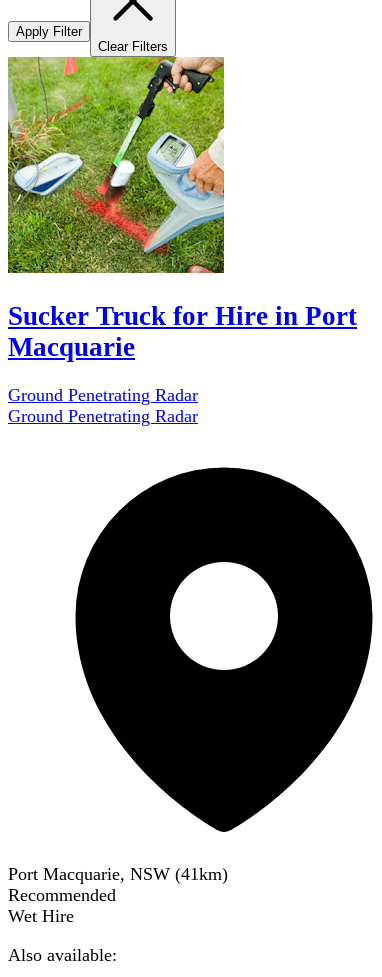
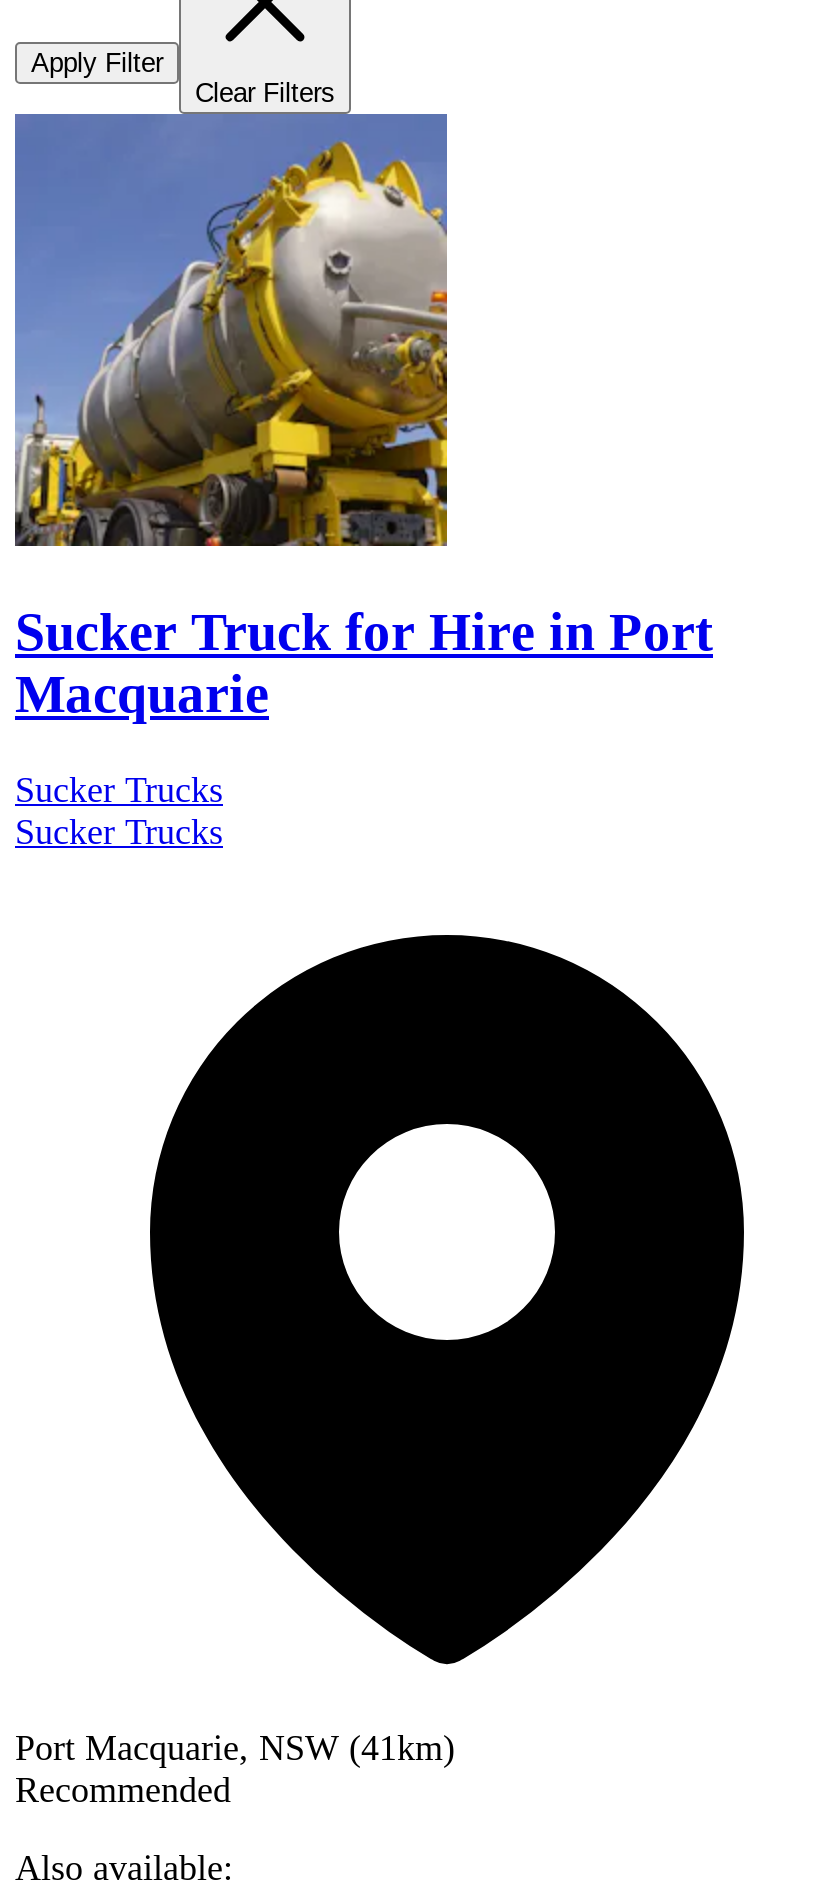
[7,56,225,274] [image] -> [13,112,449,548] [image]
[8,385,198,426] Ground Penetrating Radar | Ground Penetrating Radar -> [15,770,223,852] Sucker Trucks | Sucker Trucks
[8,906,74,926] Wet Hire -> none

